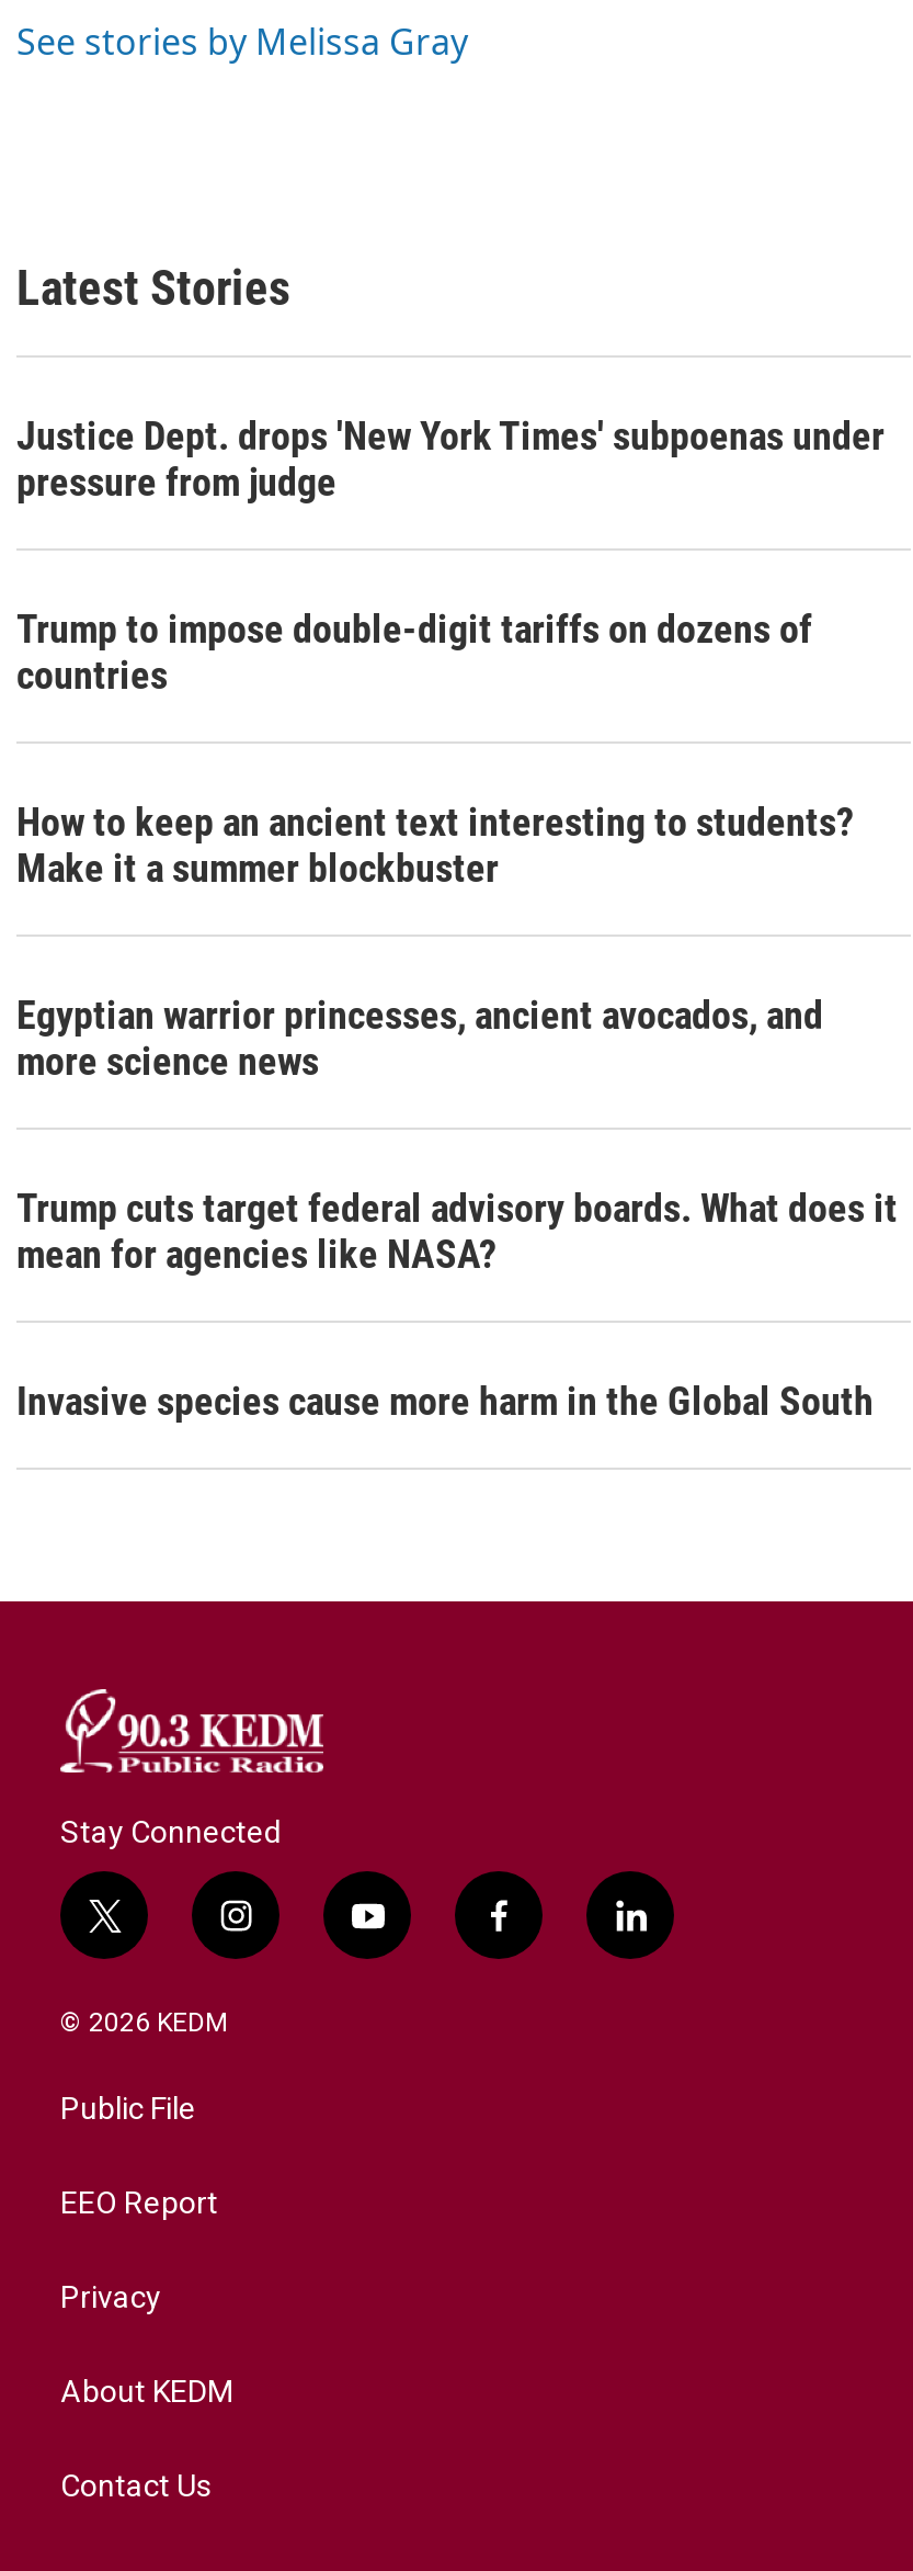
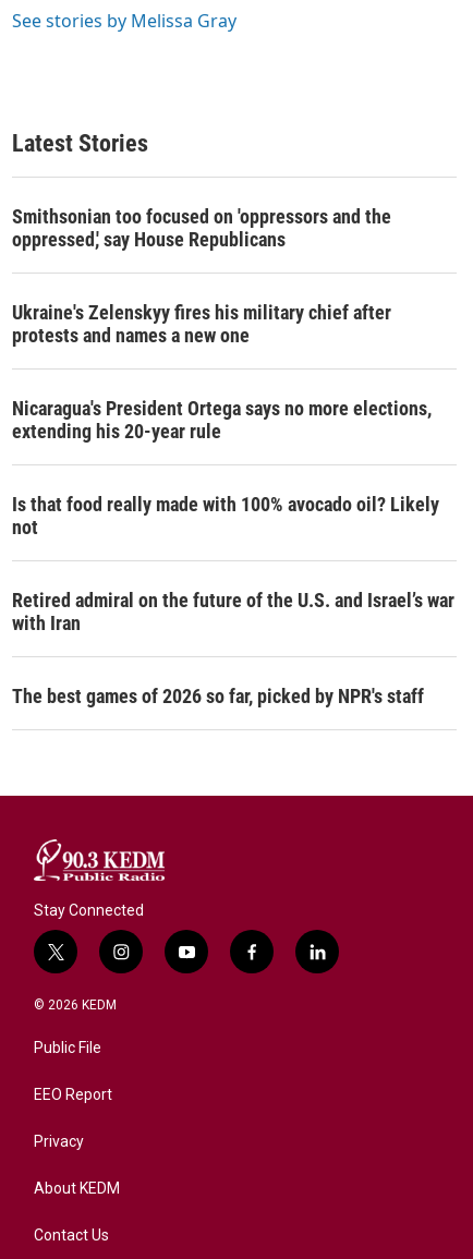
[16,412,885,504] Justice Dept. drops 'New York Times' subpoenas under | pressure from judge -> [12,205,391,251] Smithsonian too focused on 'oppressors and the | oppressed,' say House Republicans
[16,605,812,697] Trump to impose double-digit tariffs on dozens of | countries -> [12,301,391,347] Ukraine's Zelenskyy fires his military chief after | protests and names a new one
[16,798,854,890] How to keep an ancient text interesting to students? | Make it a summer blockbuster -> [12,397,432,442] Nicaragua's President Ortega says no more elections, | extending his 20-year rule
[16,991,823,1083] Egyptian warrior princesses, ancient avocados, and | more science news -> [12,493,439,538] Is that food really made with 100% avocado oil? Likely | not
[16,1184,898,1277] Trump cuts target federal advisory boards. What does it | mean for agencies like NASA? -> [12,589,454,634] Retired admiral on the future of the U.S. and Israel’s war | with Iran
[16,1377,874,1423] Invasive species cause more harm in the Global South -> [12,684,424,707] The best games of 2026 so far, picked by NPR's staff

